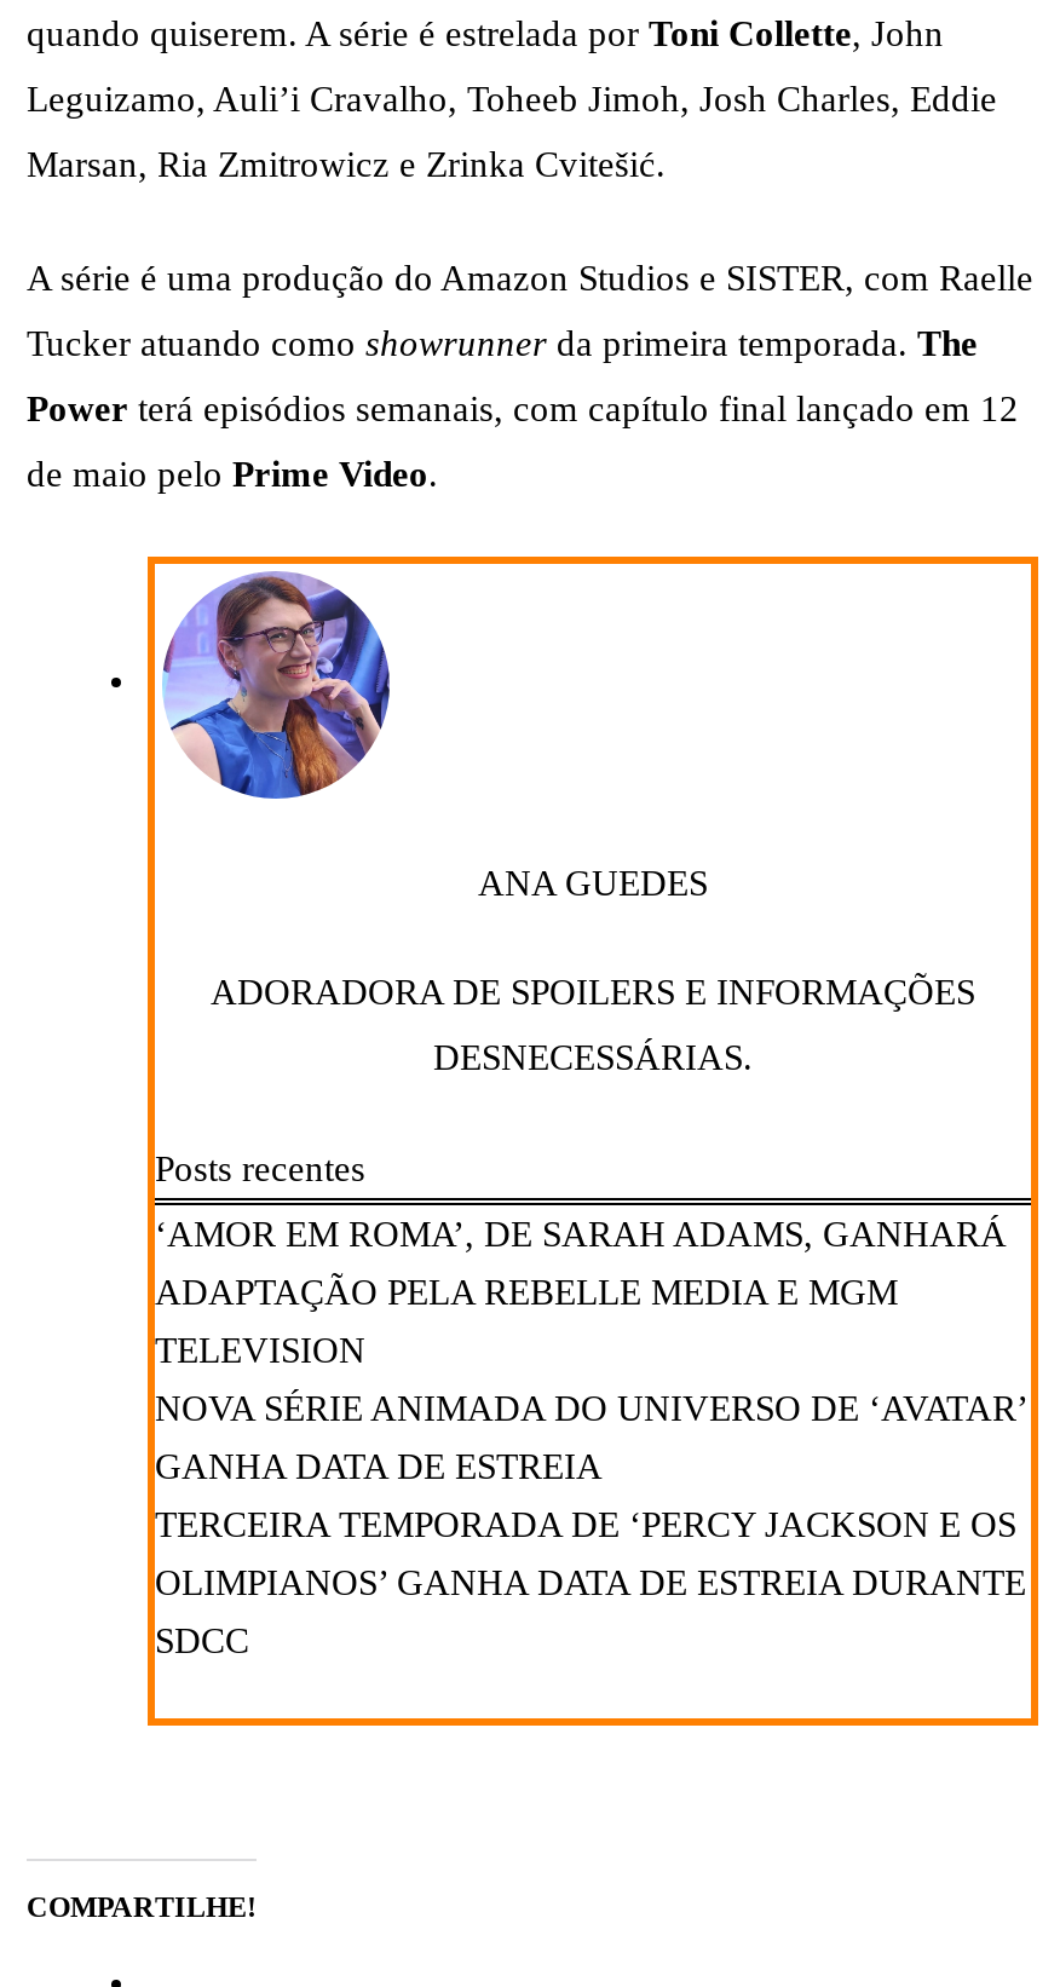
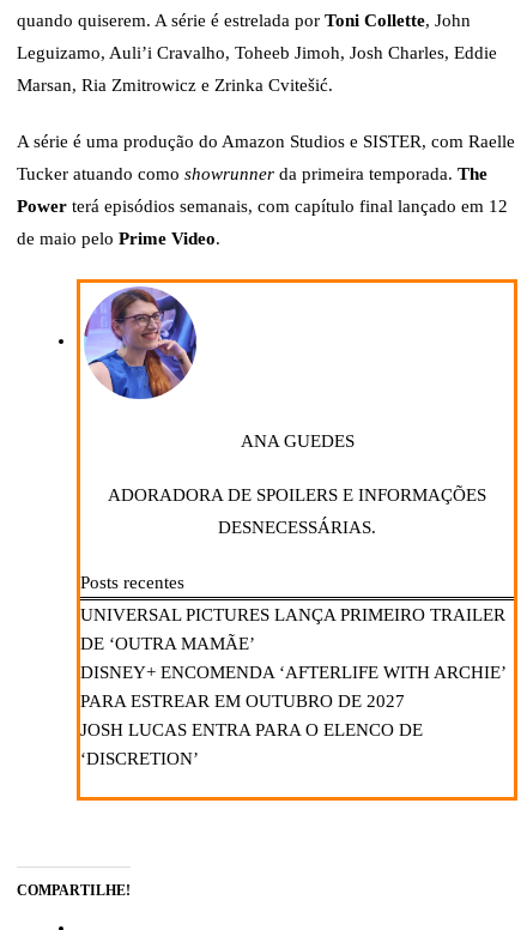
[155,1214,1026,1659] ‘AMOR EM ROMA’, DE SARAH ADAMS, GANHARÁ | ADAPTAÇÃO PELA REBELLE MEDIA E MGM | TELEVISION | NOVA SÉRIE ANIMADA DO UNIVERSO DE ‘AVATAR’ | GANHA DATA DE ESTREIA | TERCEIRA TEMPORADA DE ‘PERCY JACKSON E OS | OLIMPIANOS’ GANHA DATA DE ESTREIA DURANTE | SDCC -> [80,605,505,768] UNIVERSAL PICTURES LANÇA PRIMEIRO TRAILER | DE ‘OUTRA MAMÃE’ | DISNEY+ ENCOMENDA ‘AFTERLIFE WITH ARCHIE’ | PARA ESTREAR EM OUTUBRO DE 2027 | JOSH LUCAS ENTRA PARA O ELENCO DE | ‘DISCRETION’

